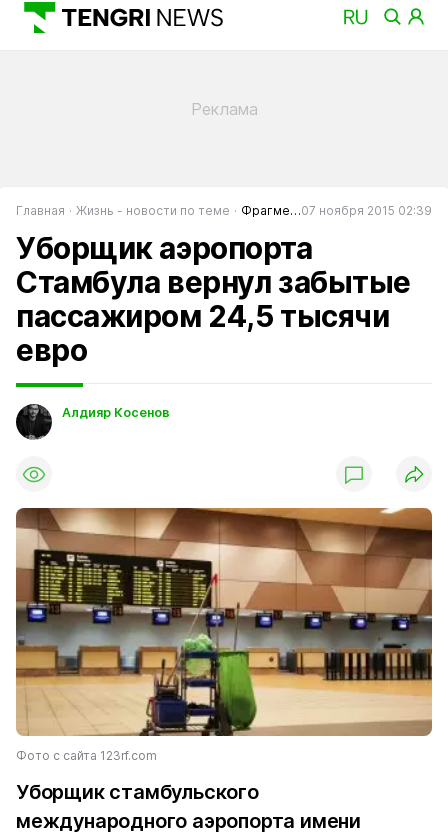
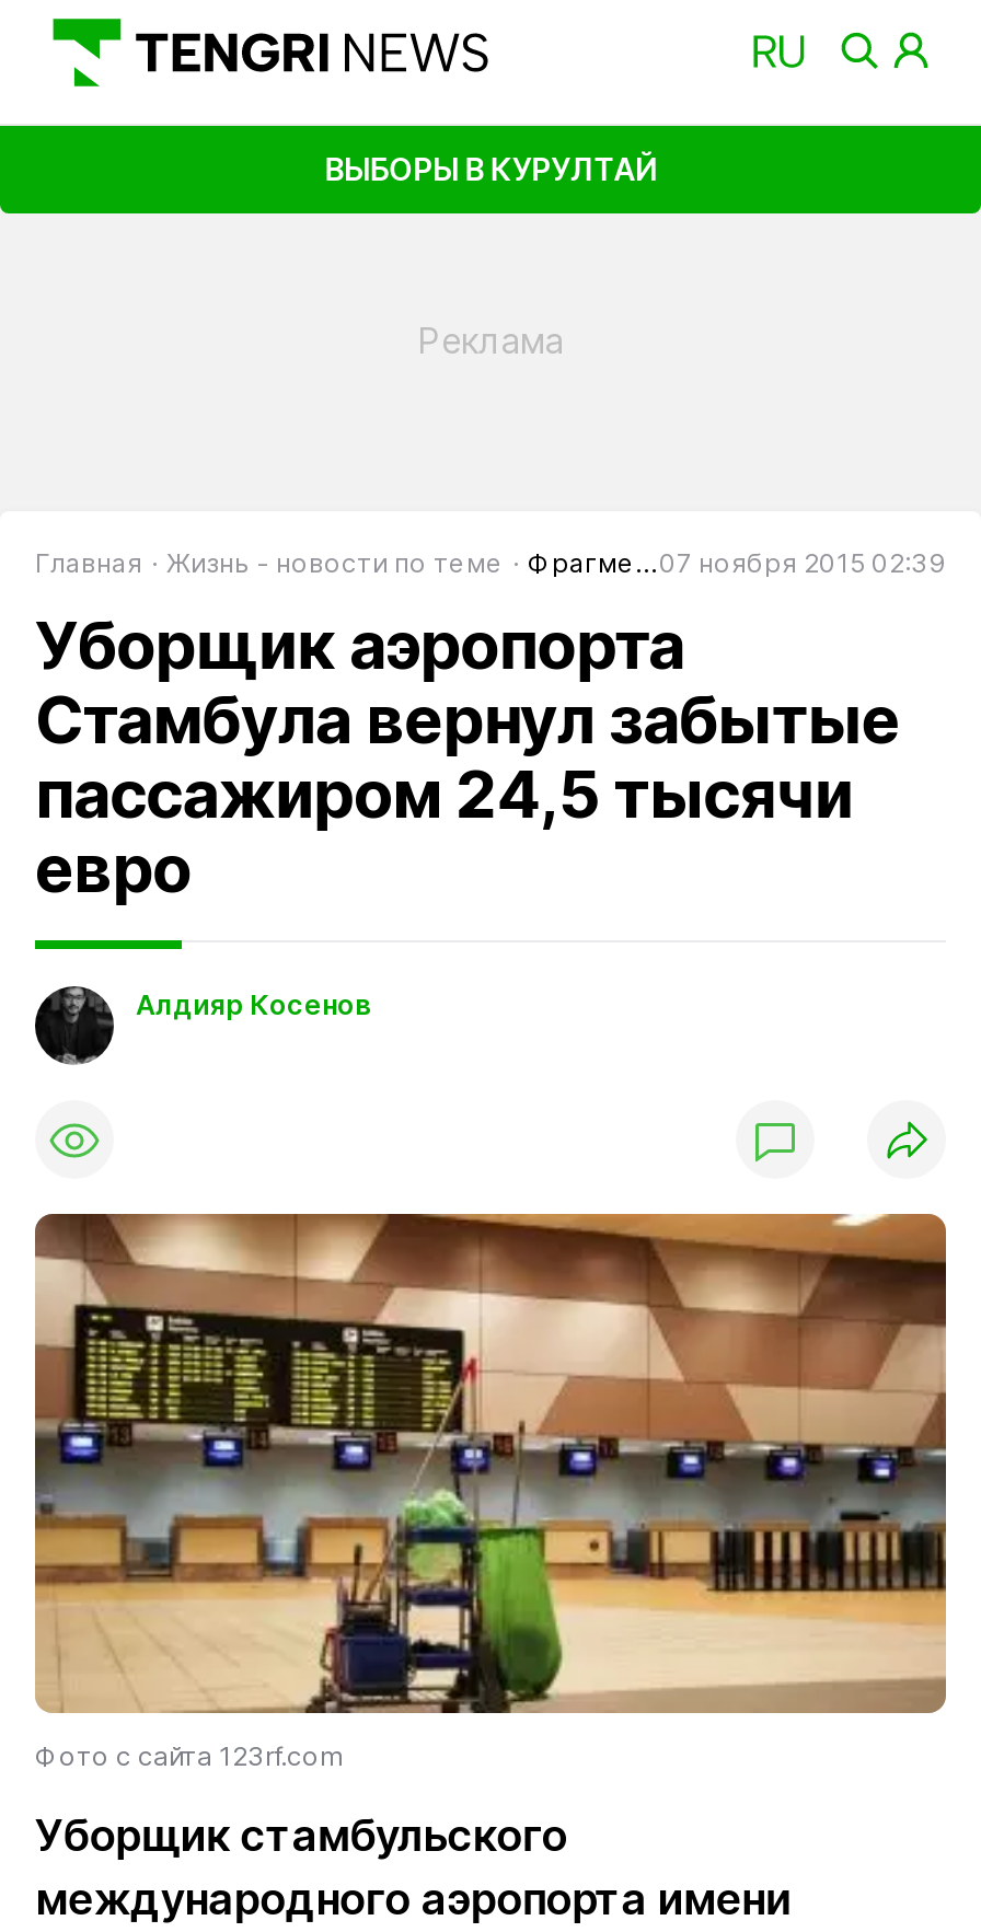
none -> [325,149,656,187] ВЫБОРЫ В КУРУЛТАЙ

